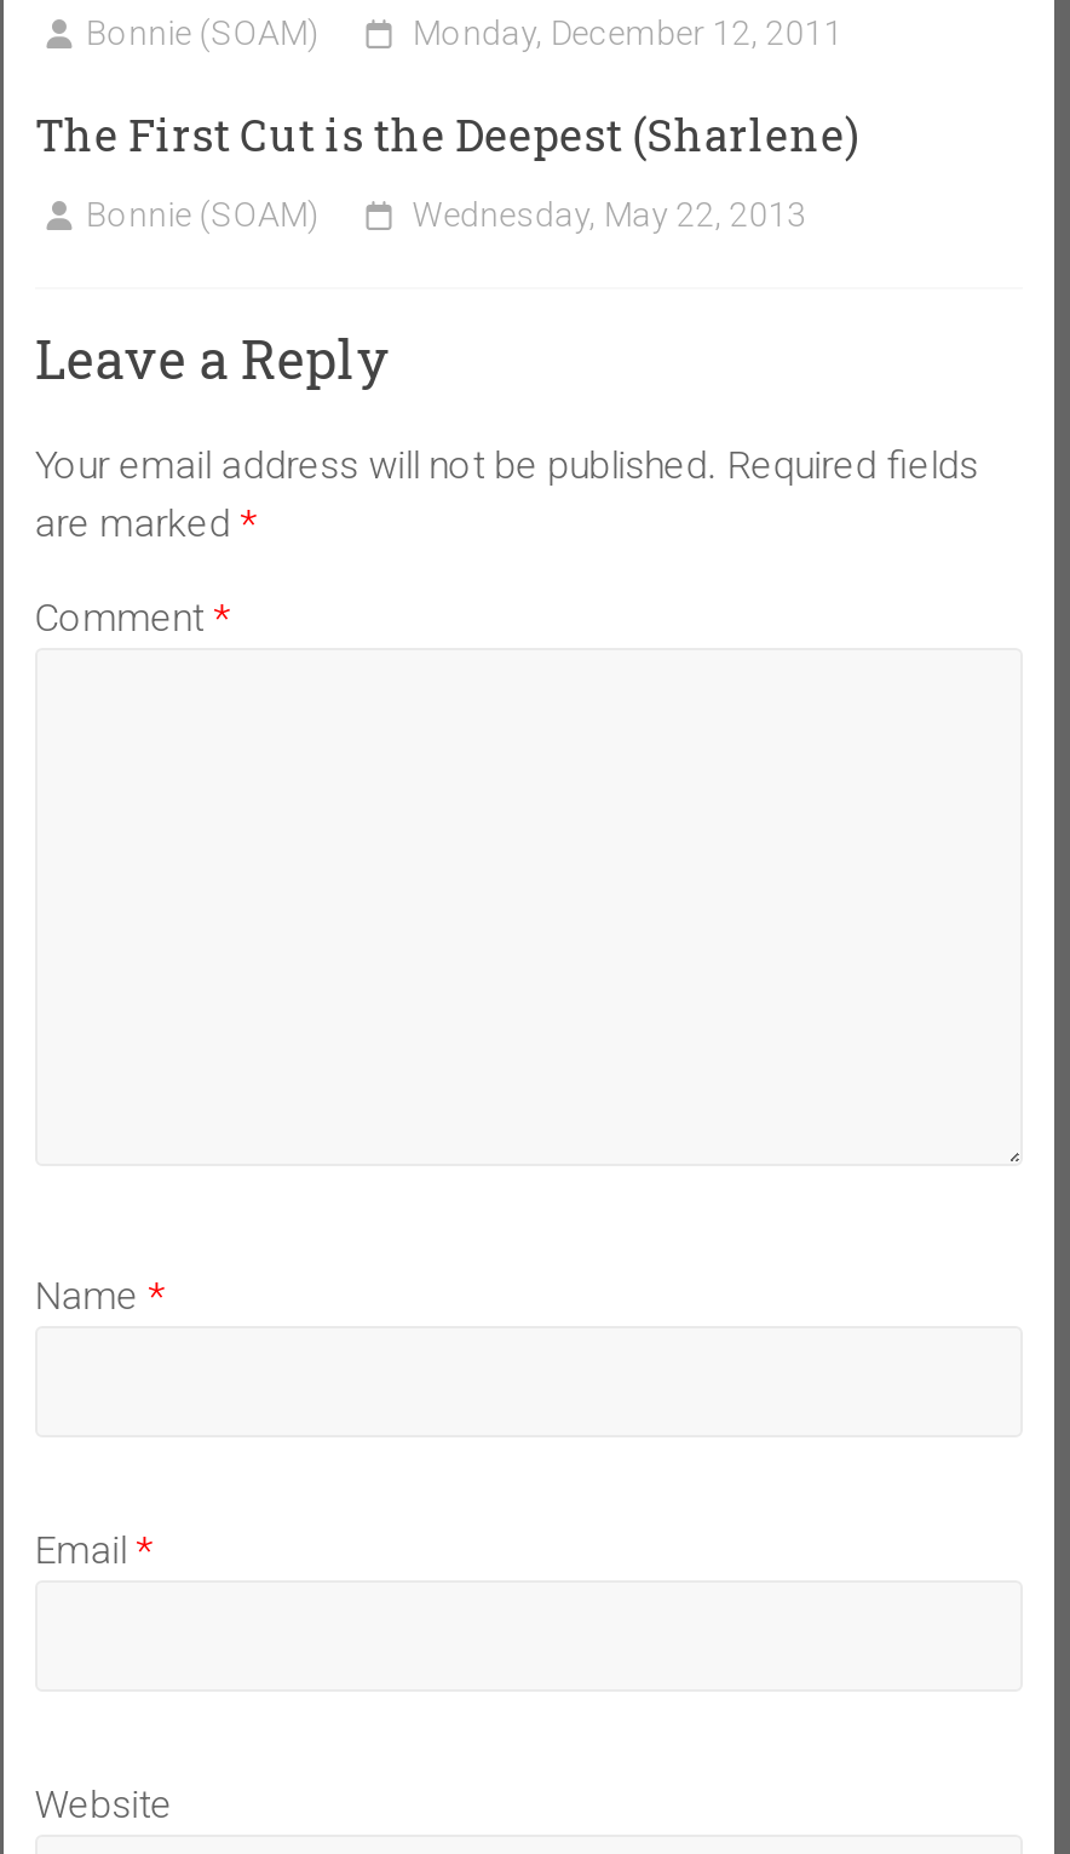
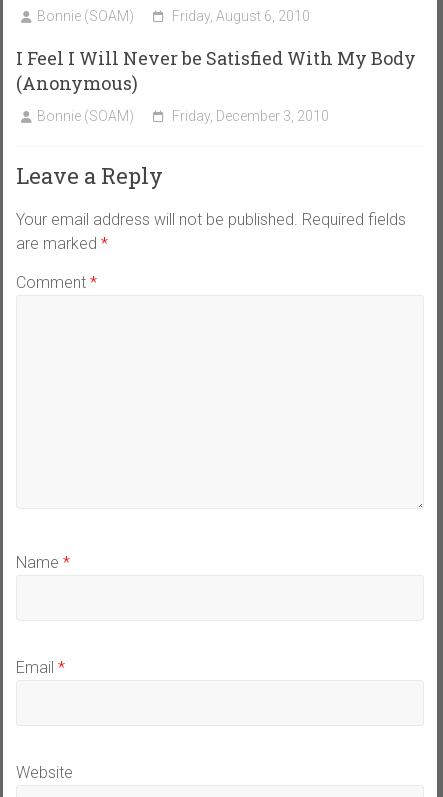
[412,13,843,52] Monday, December 12, 2011 -> [172,8,310,24] Friday, August 6, 2010
[35,105,860,163] The First Cut is the Deepest (Sharlene) -> [16,46,416,95] I Feel I Will Never be Satisfied With My Body | (Anonymous)
[412,195,807,233] Wednesday, May 22, 2013 -> [172,108,329,124] Friday, December 3, 2010

